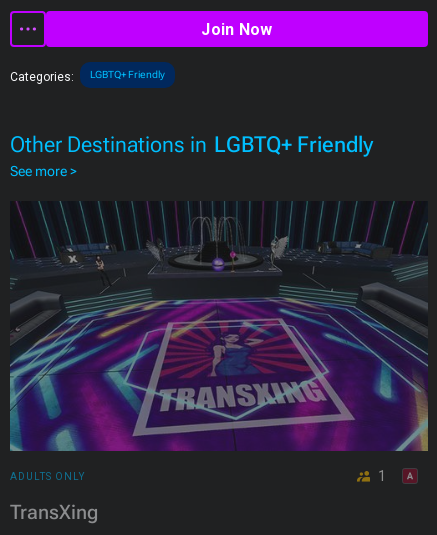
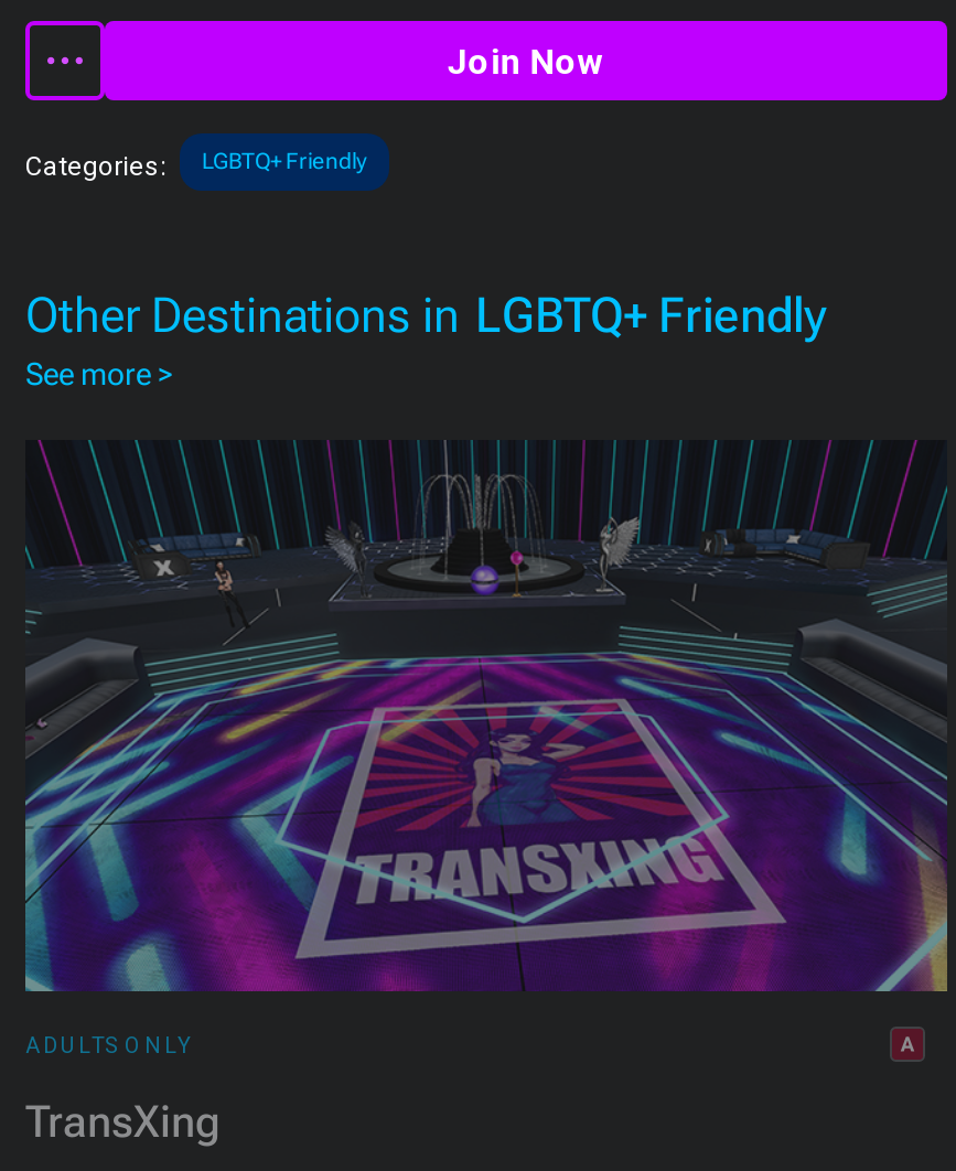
[378,468,386,484] 1 -> none

